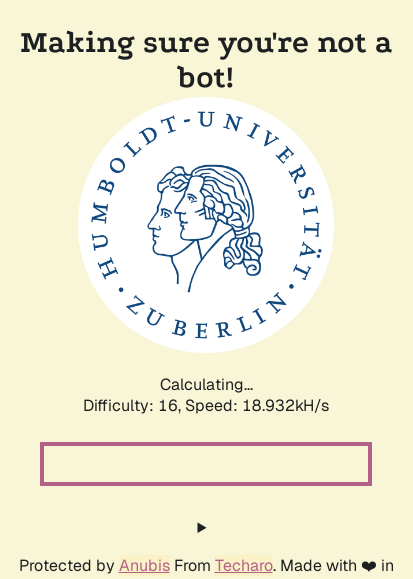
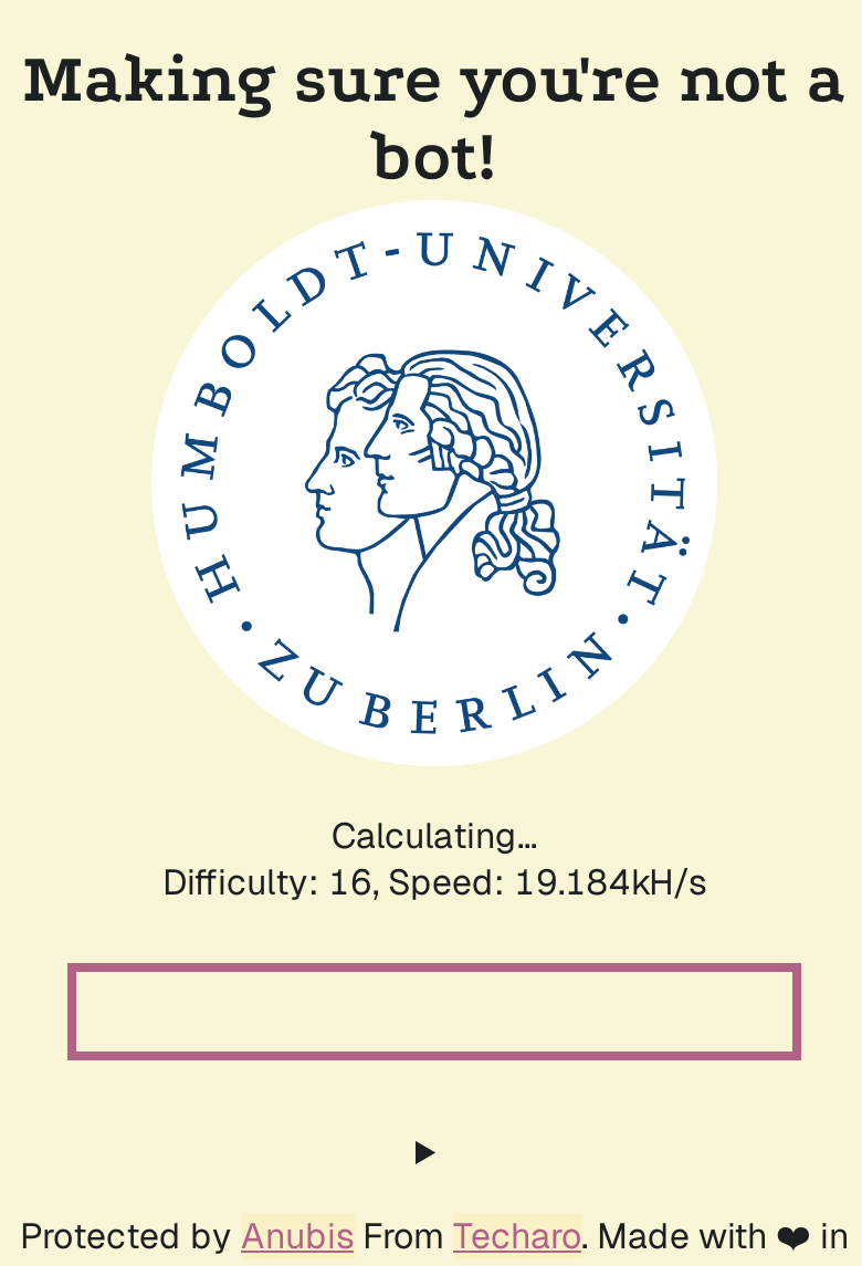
[83,395,329,416] Difficulty: 16, Speed: 18.932kH/s -> [162,859,706,906] Difficulty: 16, Speed: 19.184kH/s

